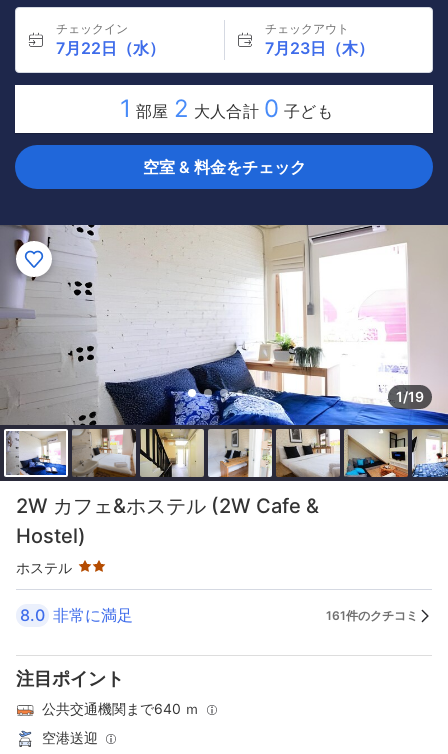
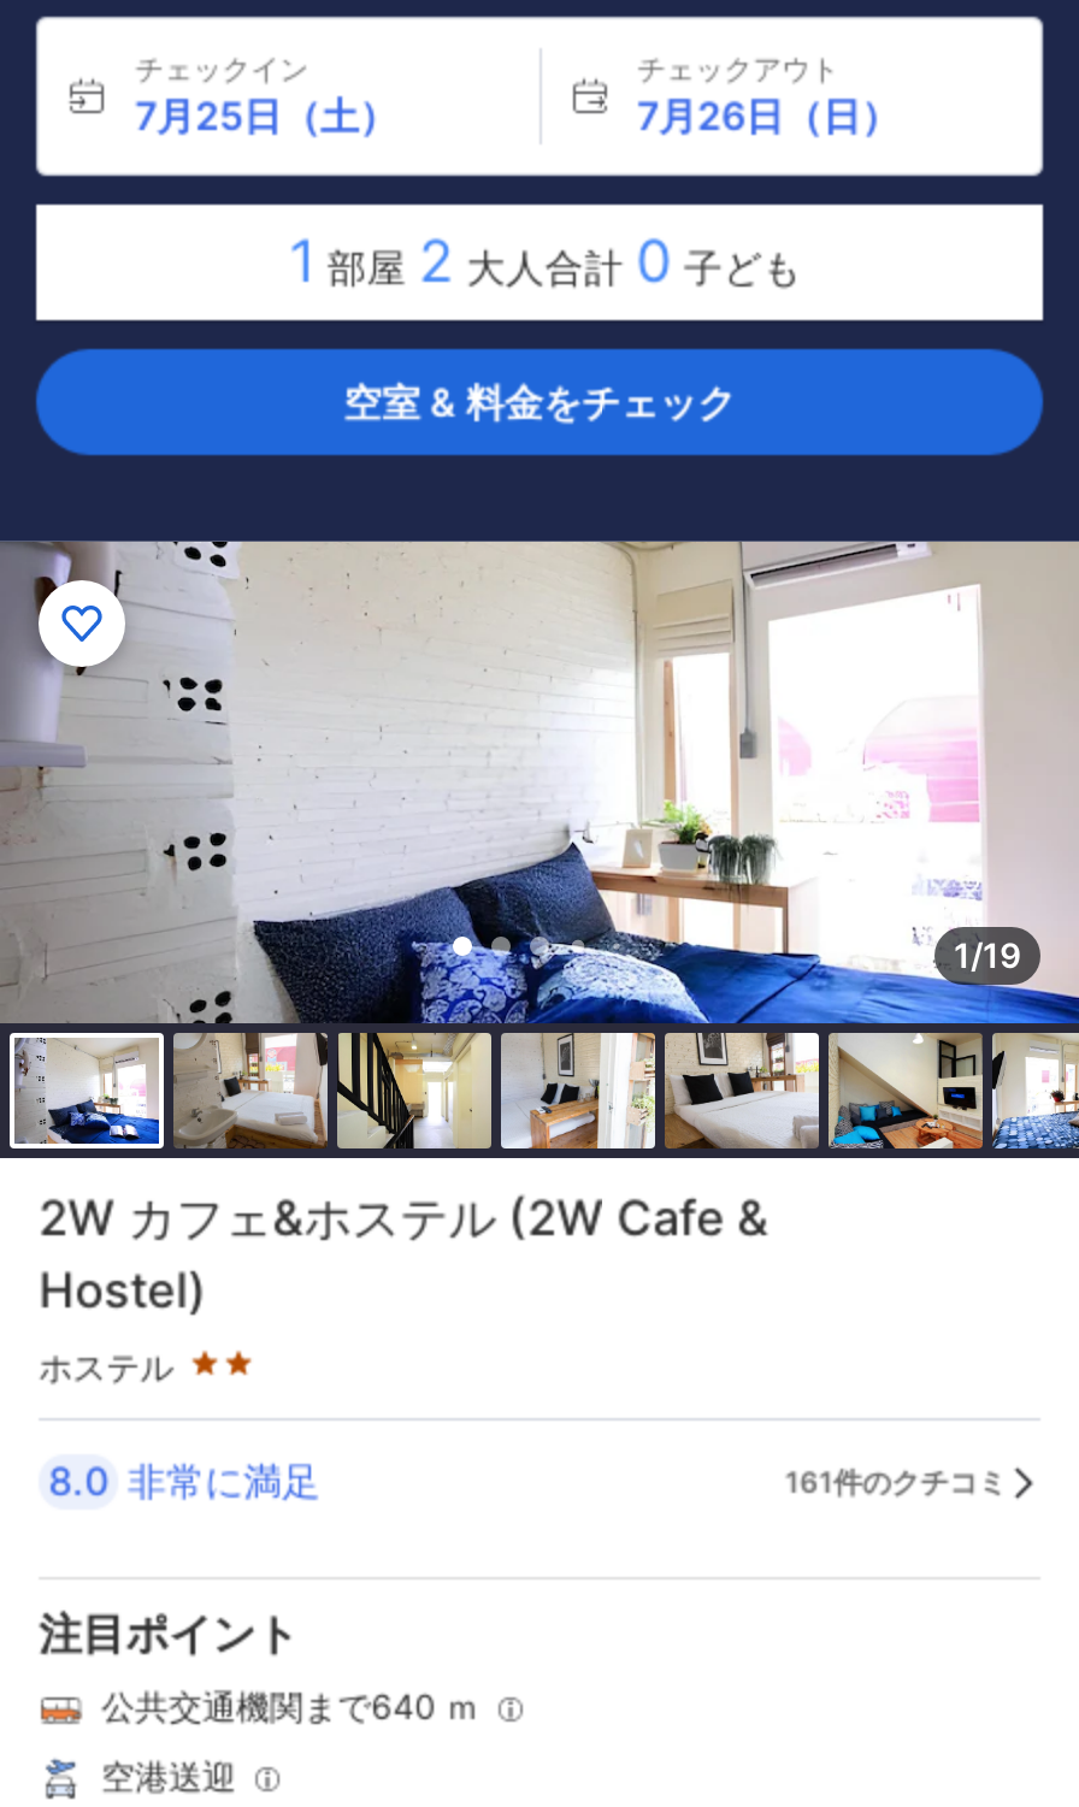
[56,38,165,58] 7月22日（水） -> [135,91,397,140] 7月25日（土）
[264,38,373,58] 7月23日（木） -> [637,91,900,140] 7月26日（日）

